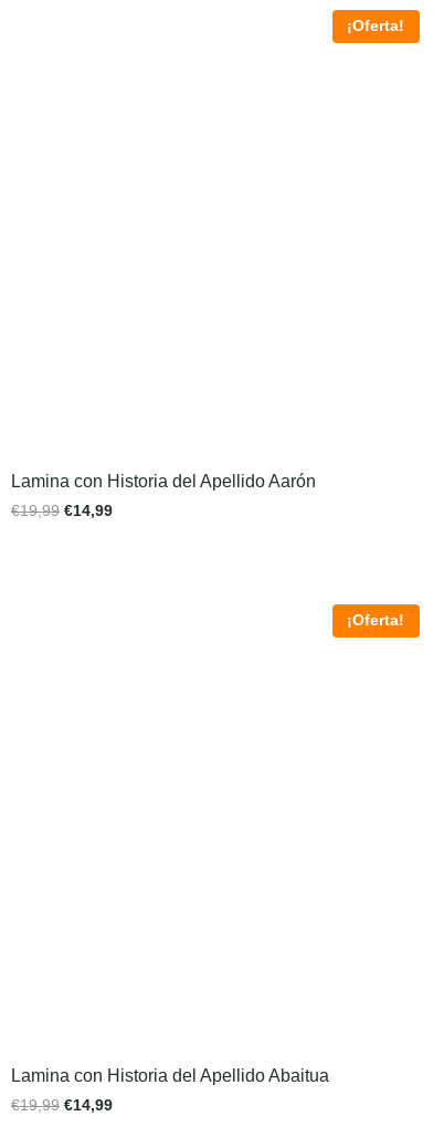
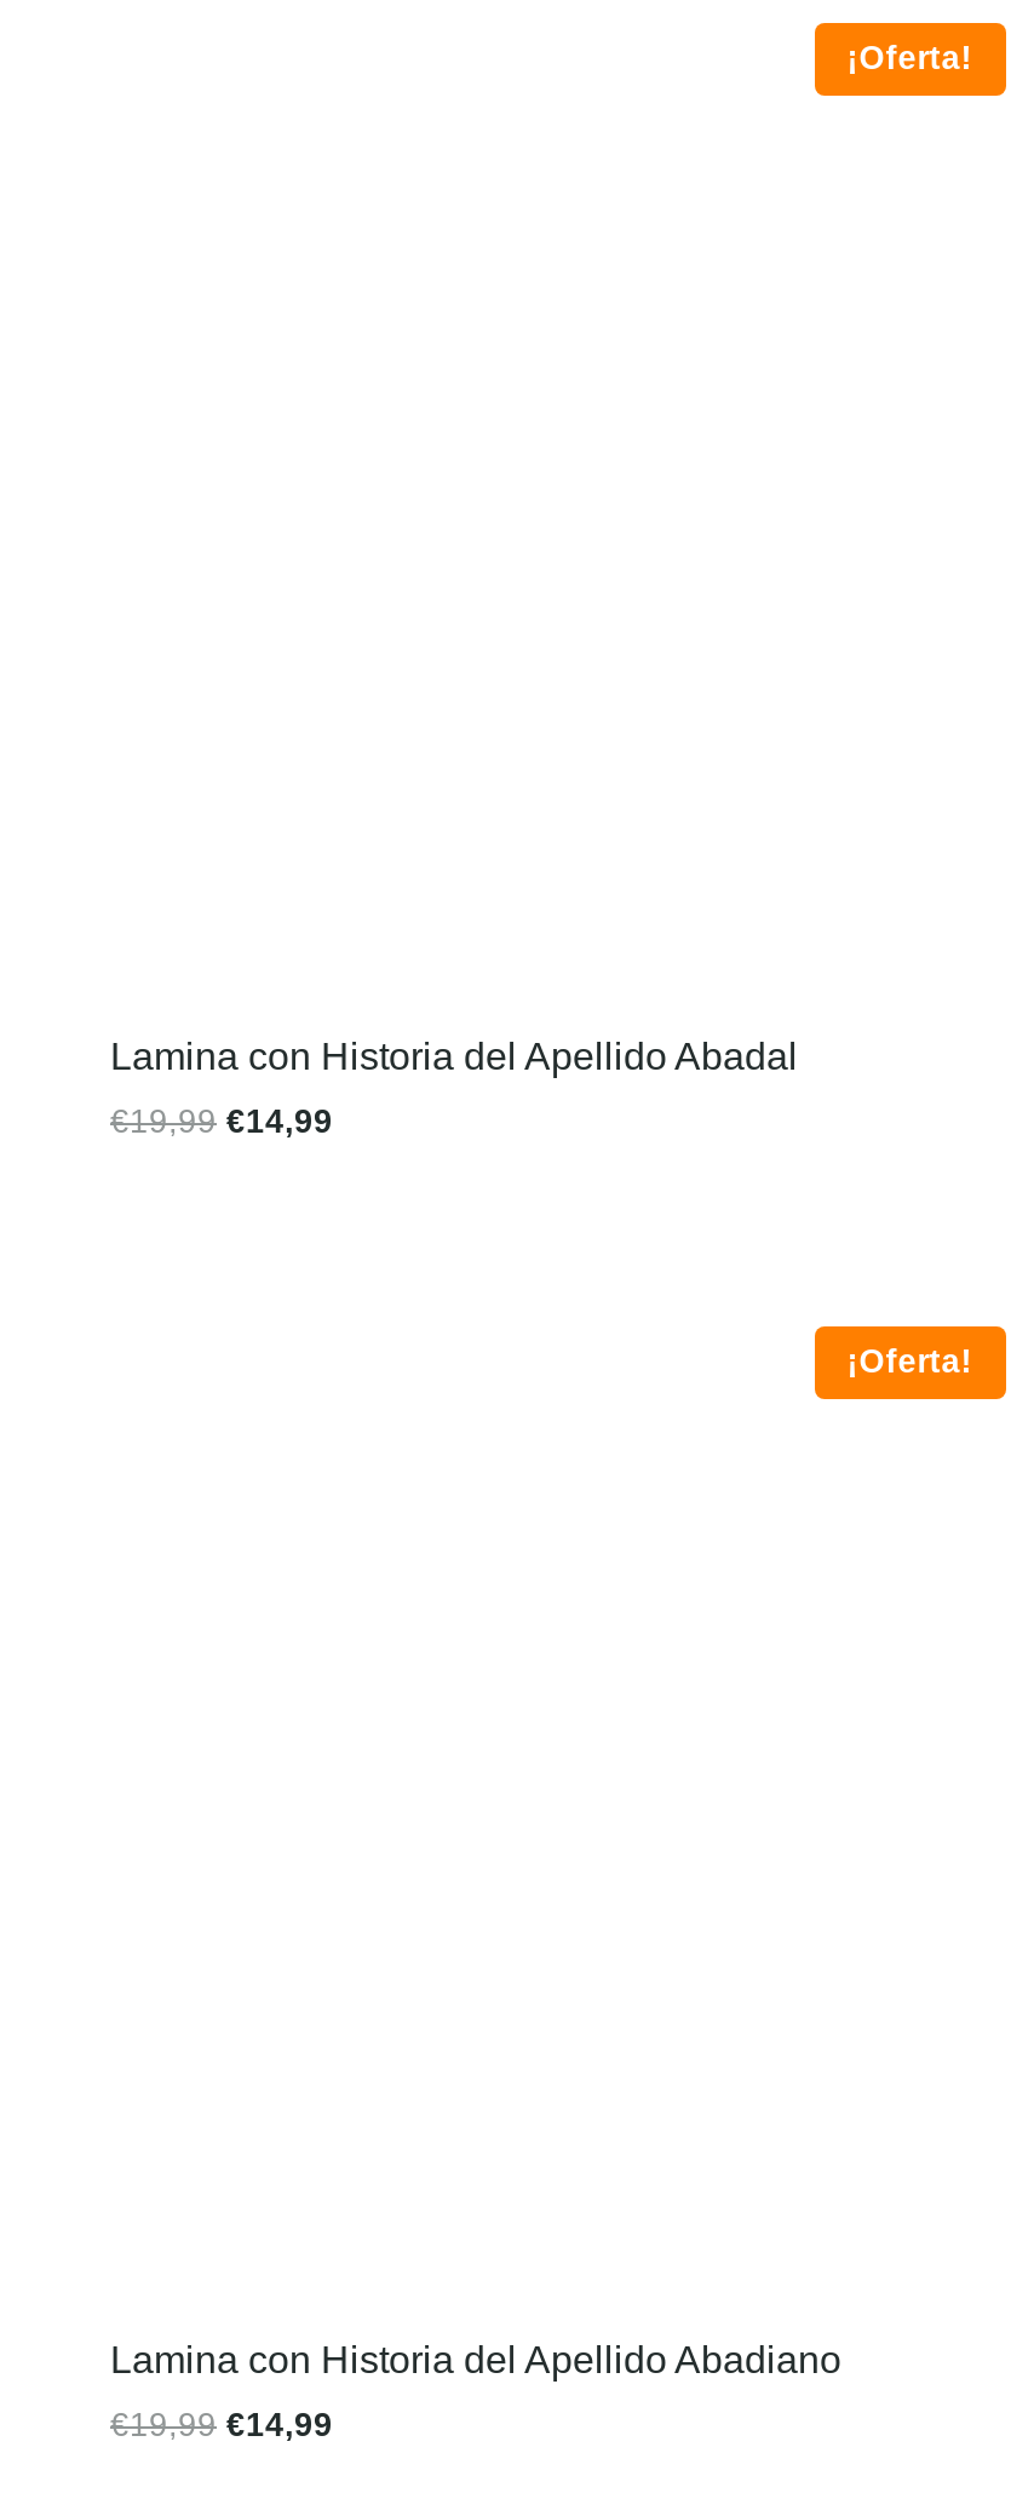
[11,472,316,491] Lamina con Historia del Apellido Aarón -> [110,1036,798,1077] Lamina con Historia del Apellido Abadal
[11,1067,329,1085] Lamina con Historia del Apellido Abaitua -> [110,2340,841,2381] Lamina con Historia del Apellido Abadiano

